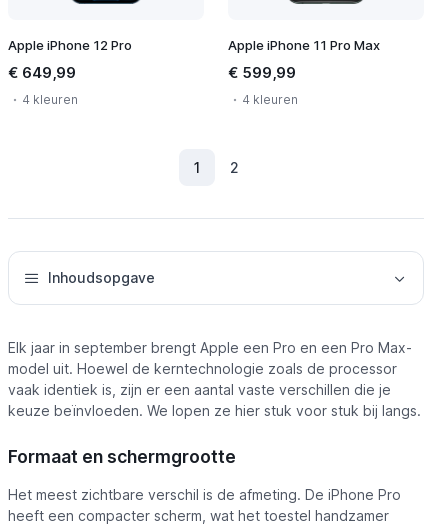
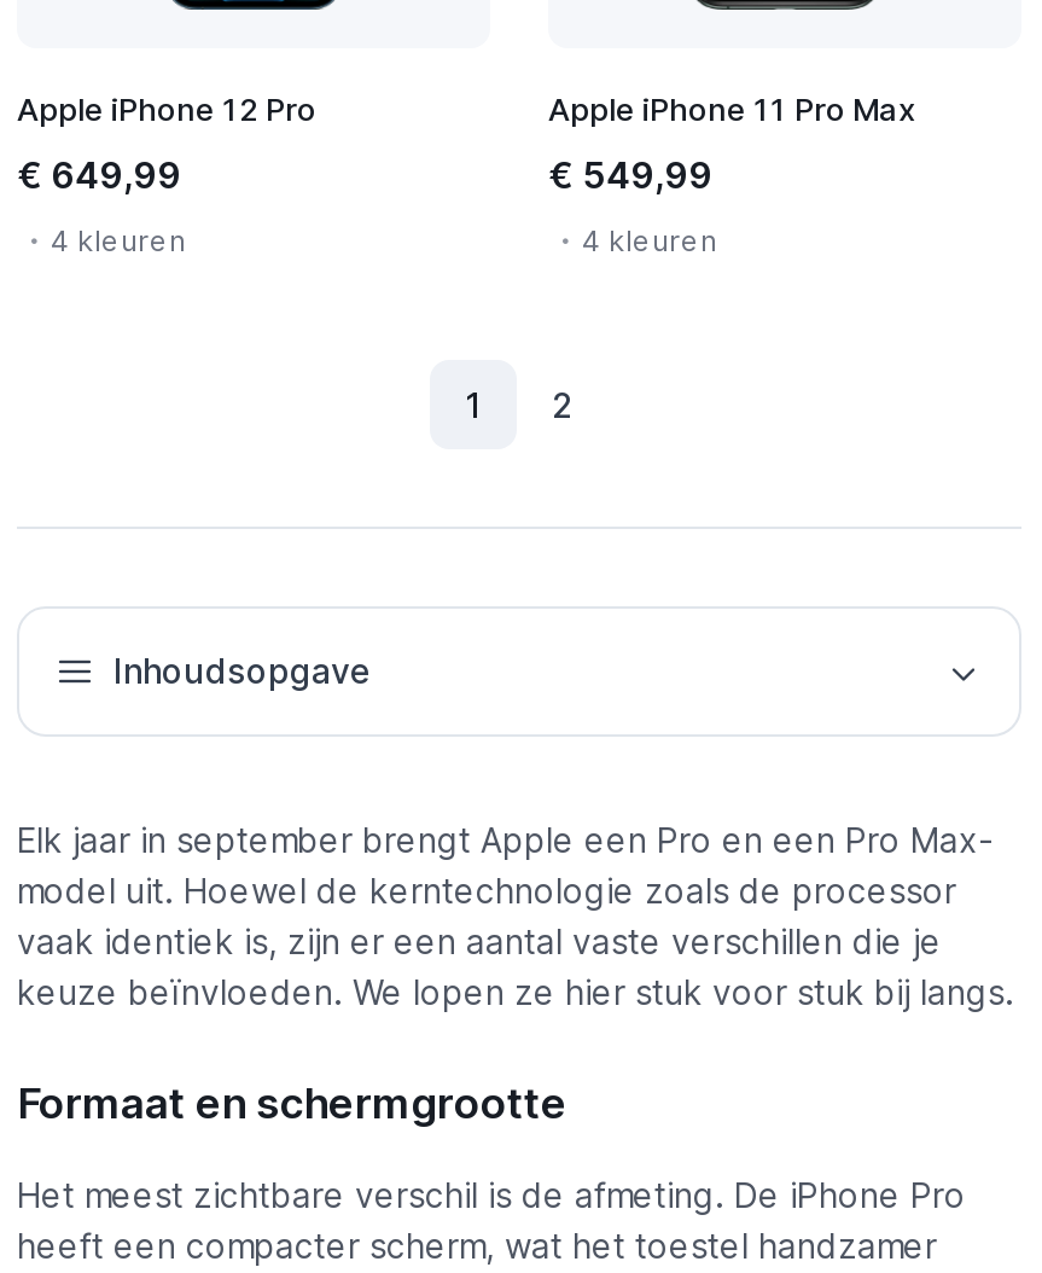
[228,63,296,82] € 599,99 -> [548,152,712,198] € 549,99

